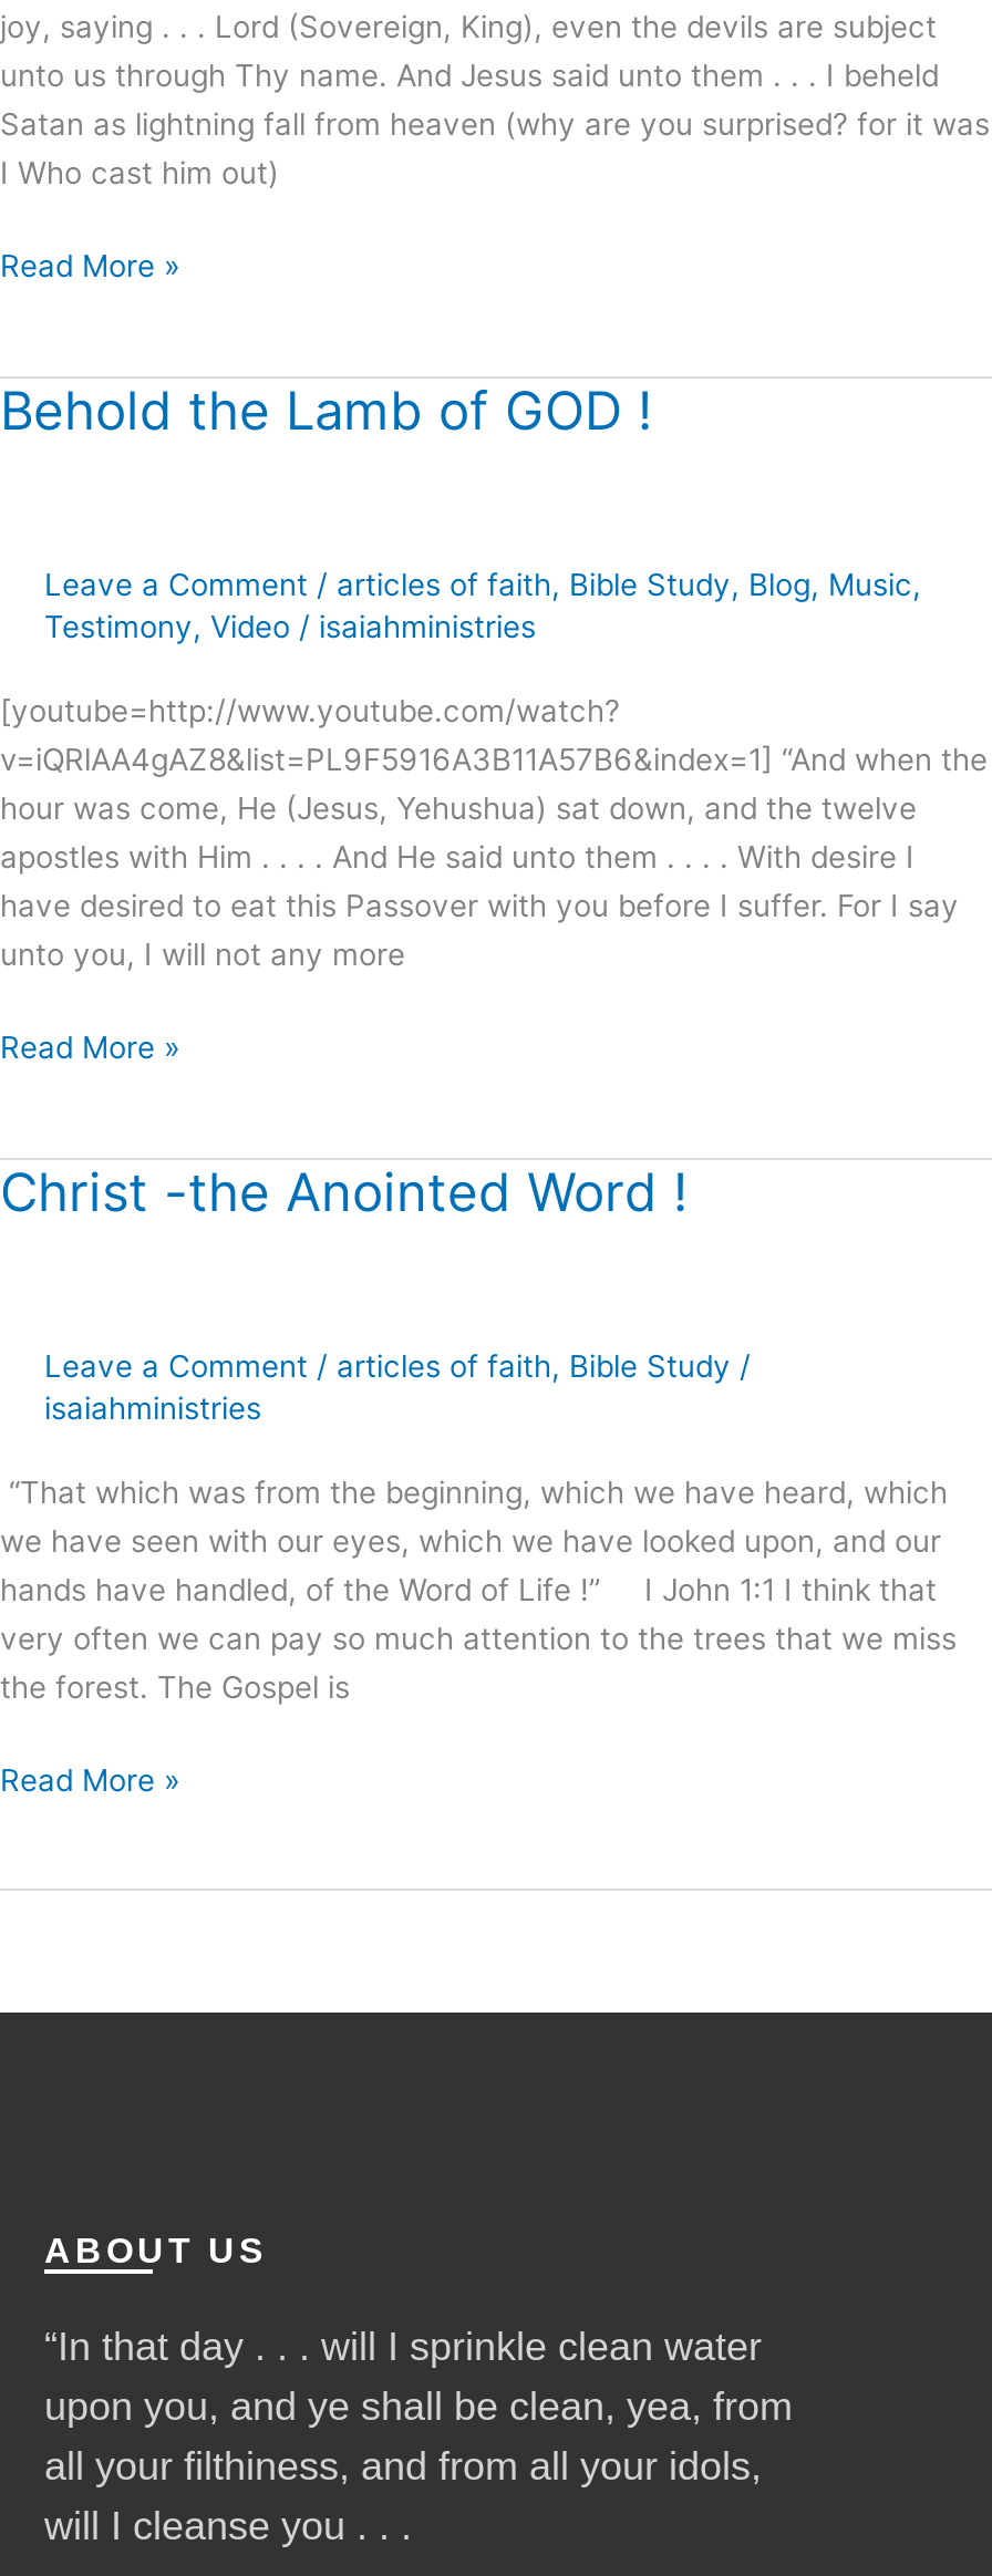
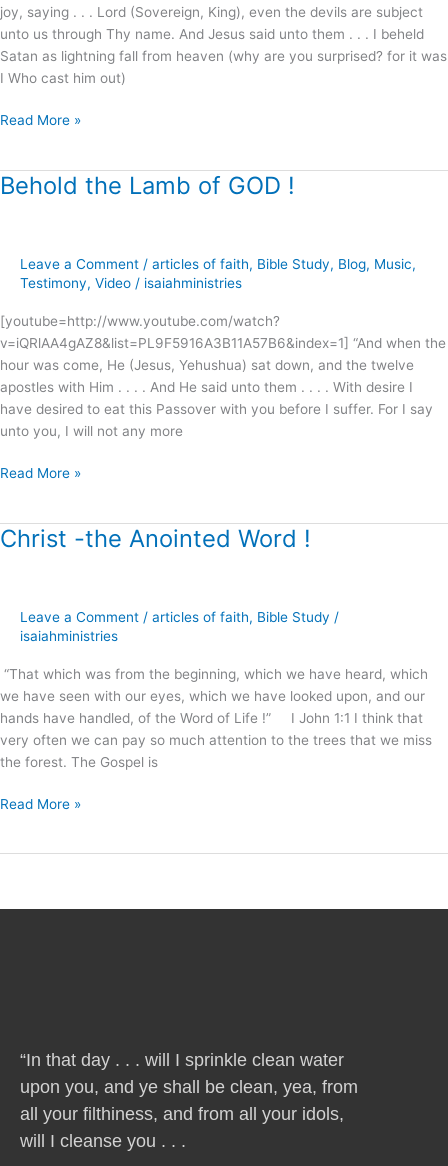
[44,2232,268,2270] ABOUT US -> none

